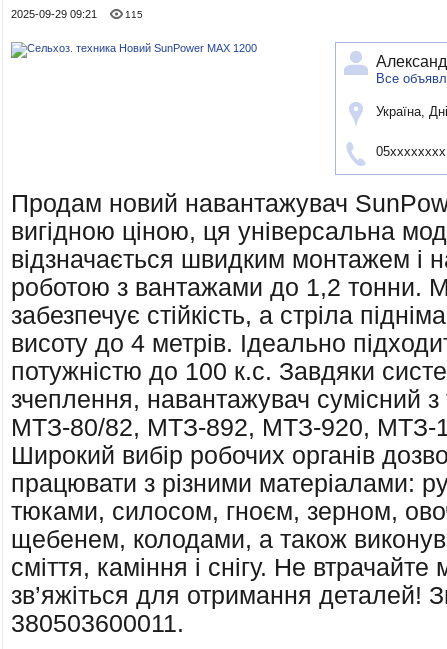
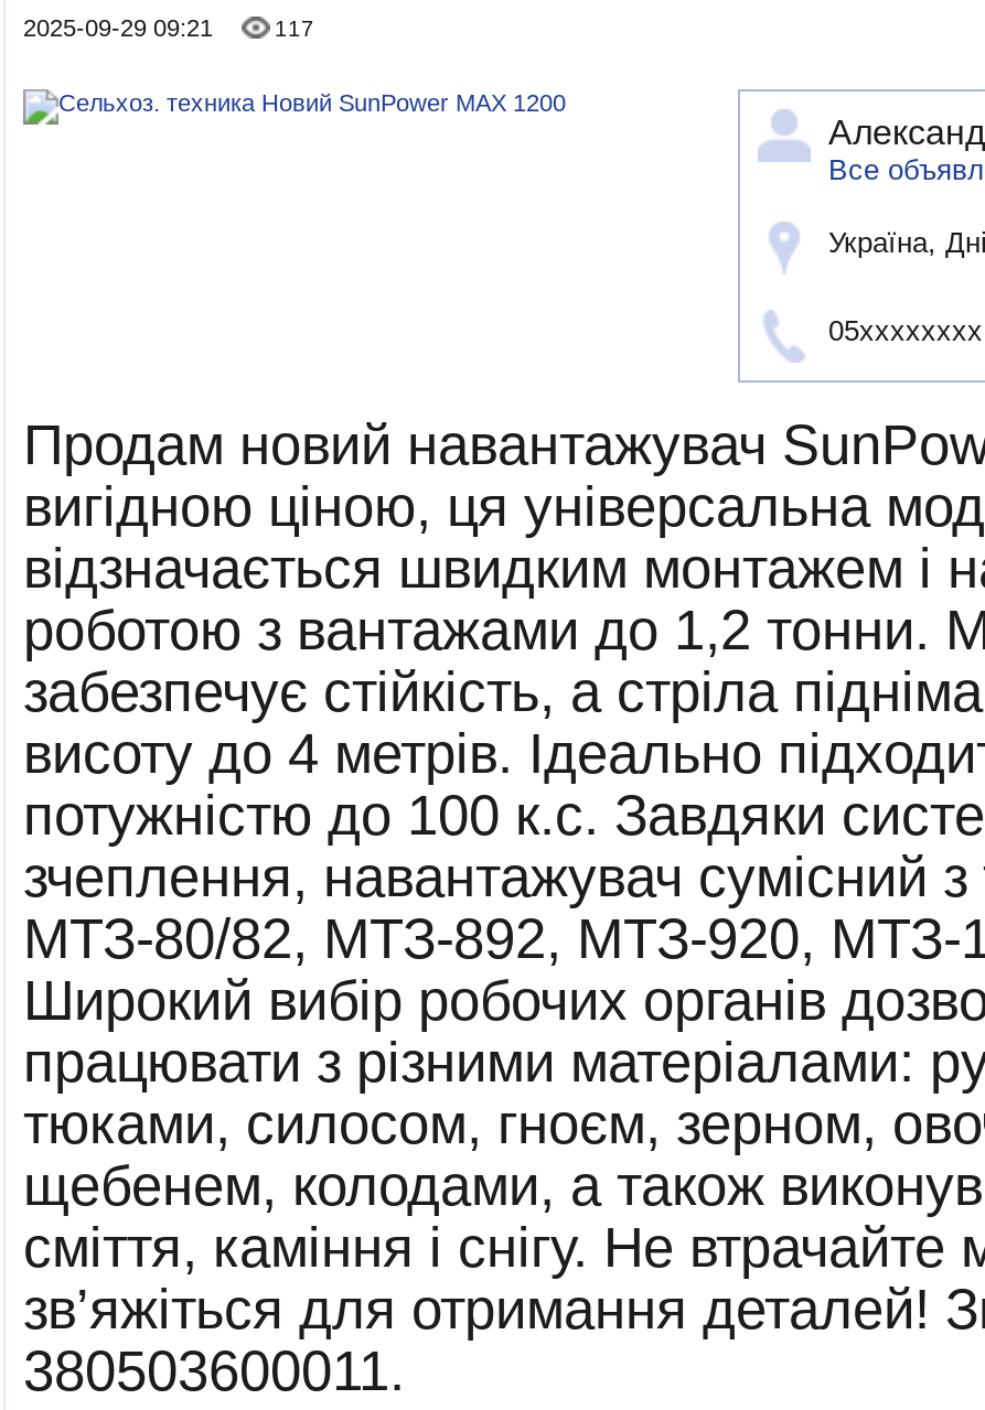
[125,9,143,20] 115 -> [275,17,314,41] 117

